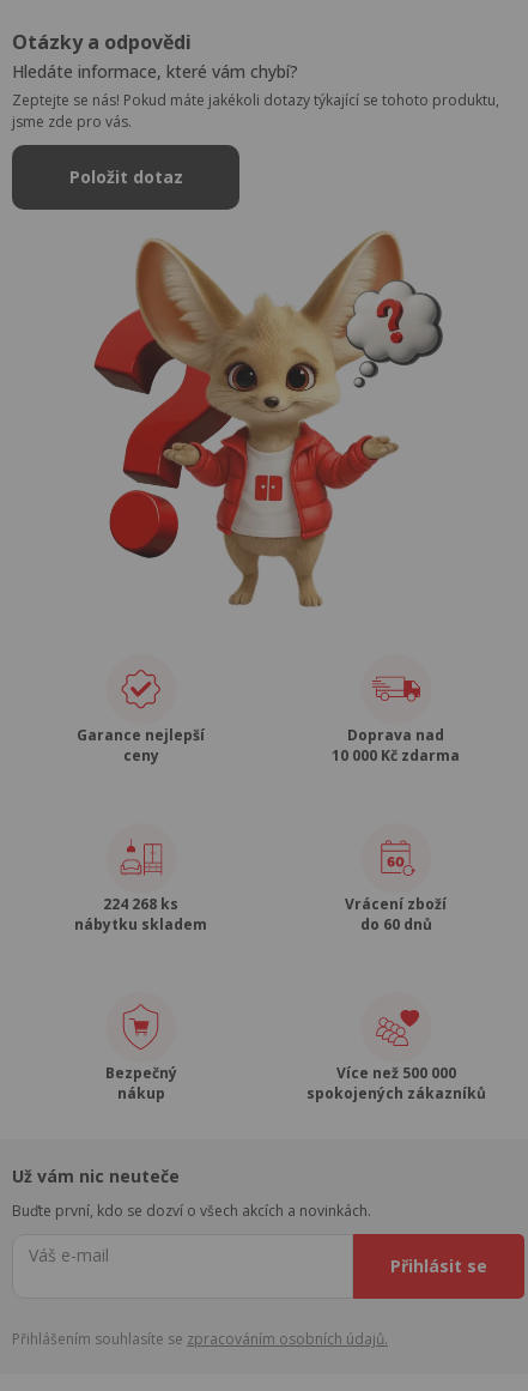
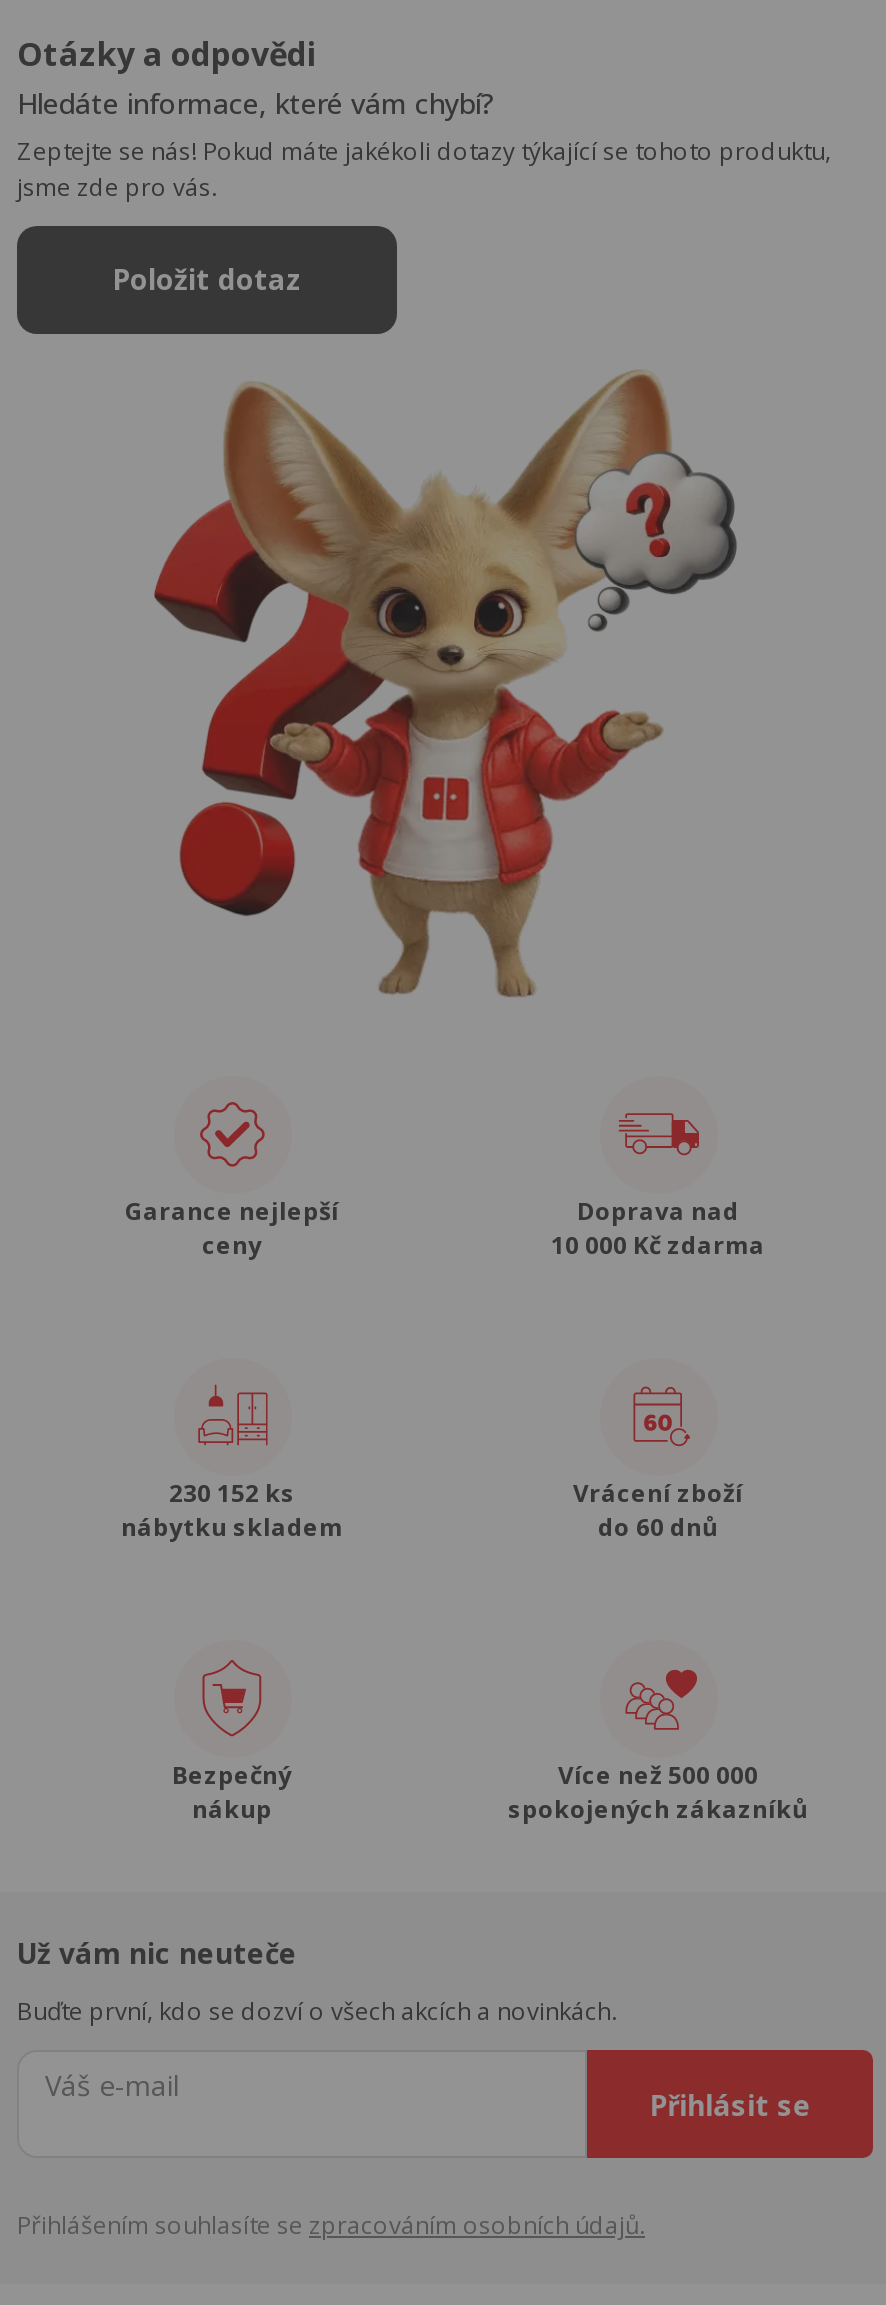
[103,893,178,914] 224 268 ks -> [169,1475,295,1509] 230 152 ks

